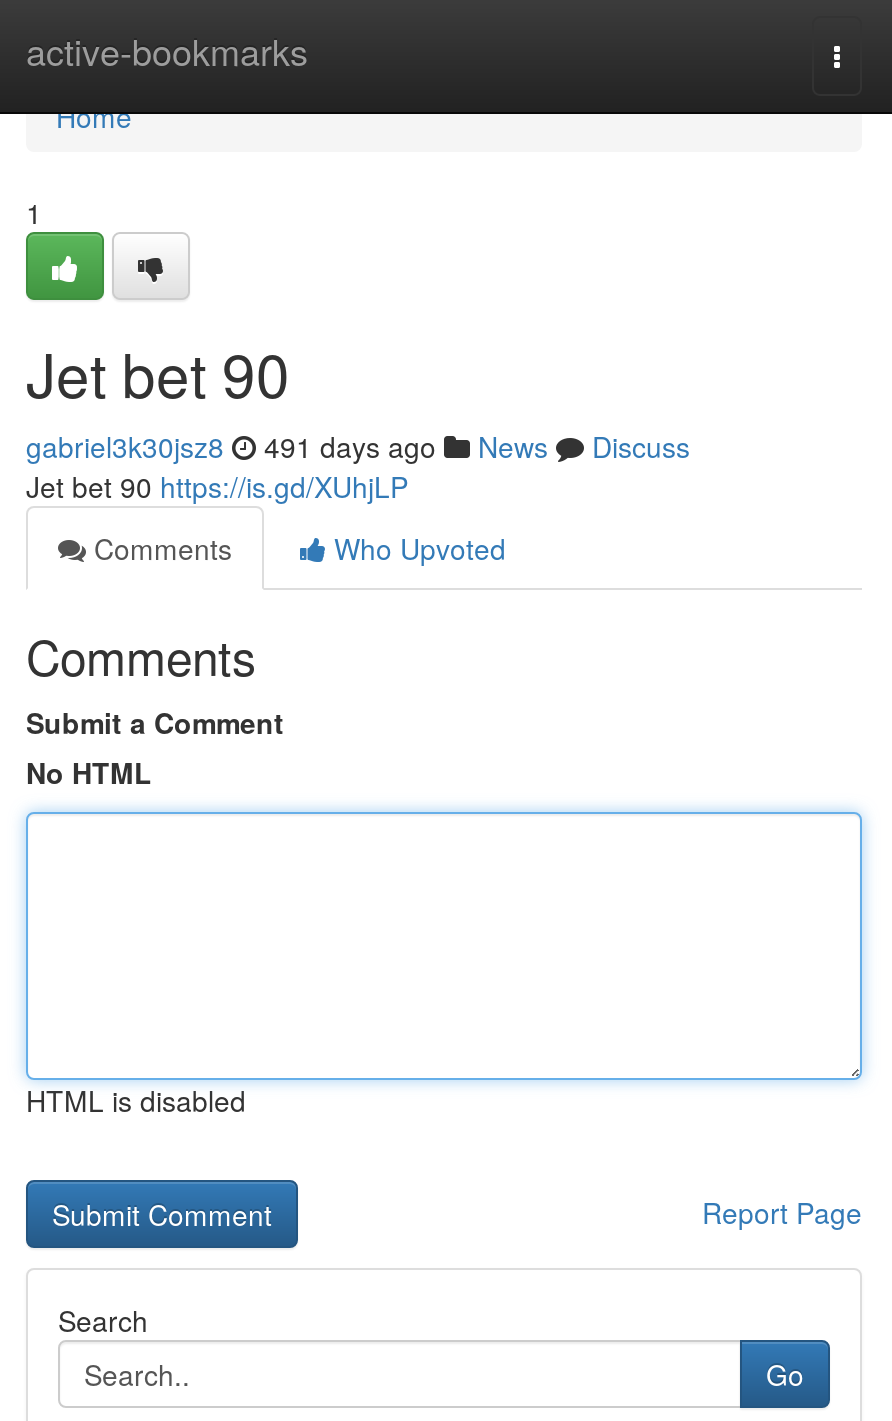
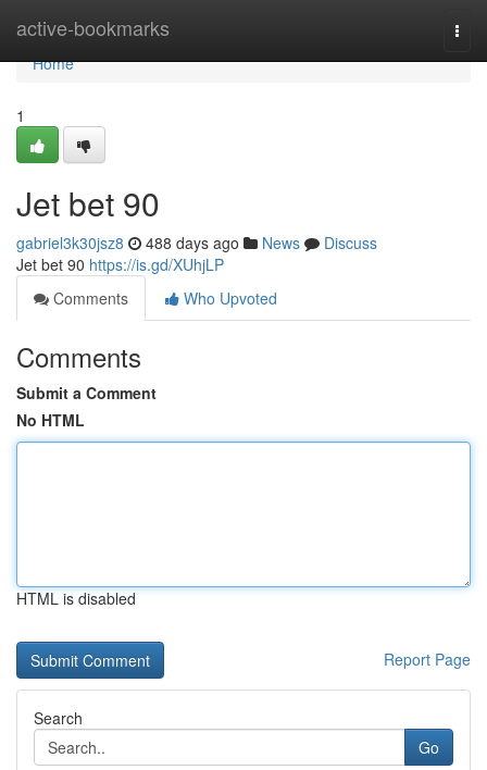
[26,426,690,466] gabriel3k30jsz8 491 days ago News Discuss -> [16,232,377,253] gabriel3k30jsz8 488 days ago News Discuss

